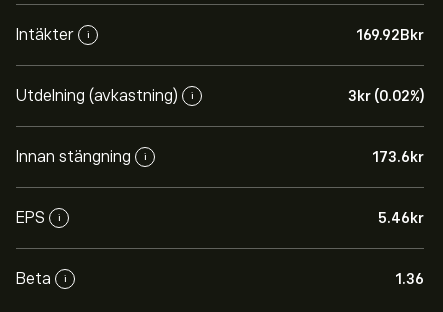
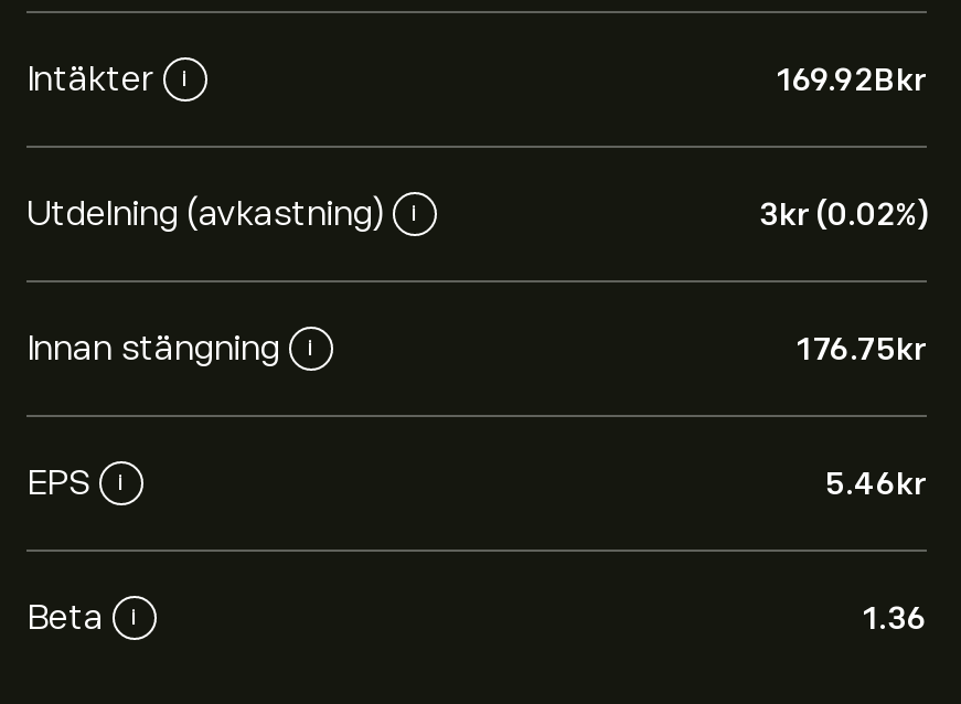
[372,149,424,165] 173.6kr -> [797,331,927,366] 176.75kr

